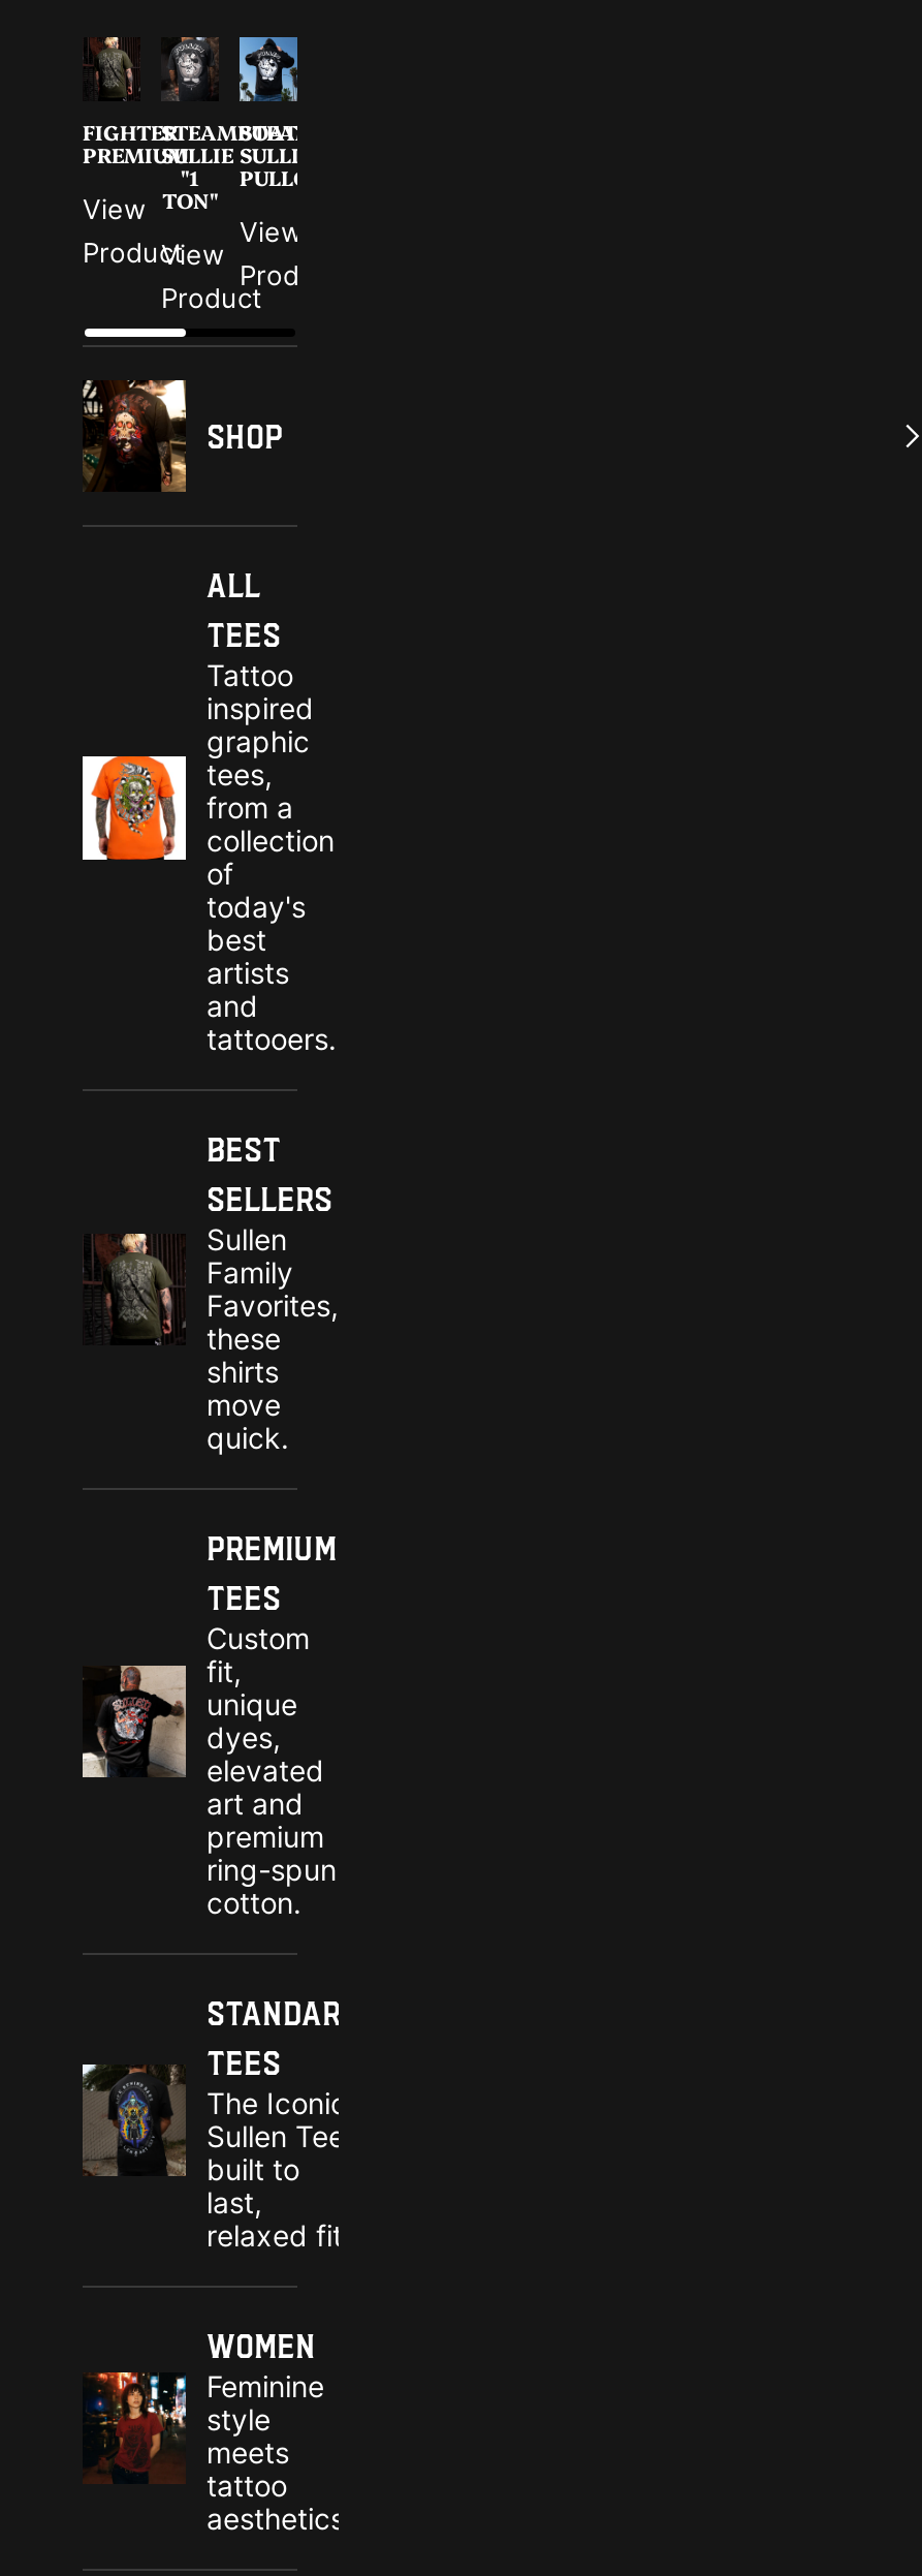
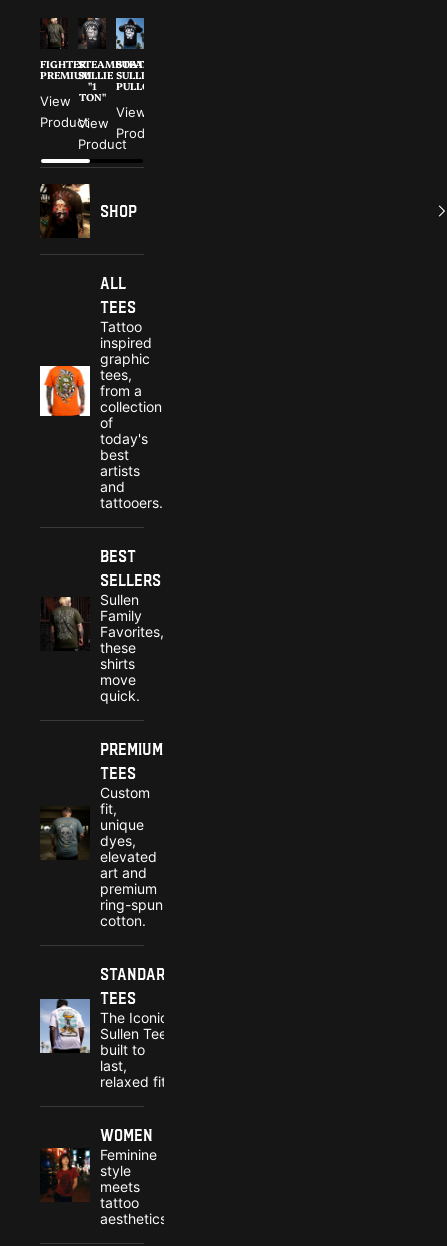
[81,1664,188,1779] [image] -> [40,806,90,860] [image]
[81,2062,188,2178] [image] -> [39,998,91,1054] [image]

